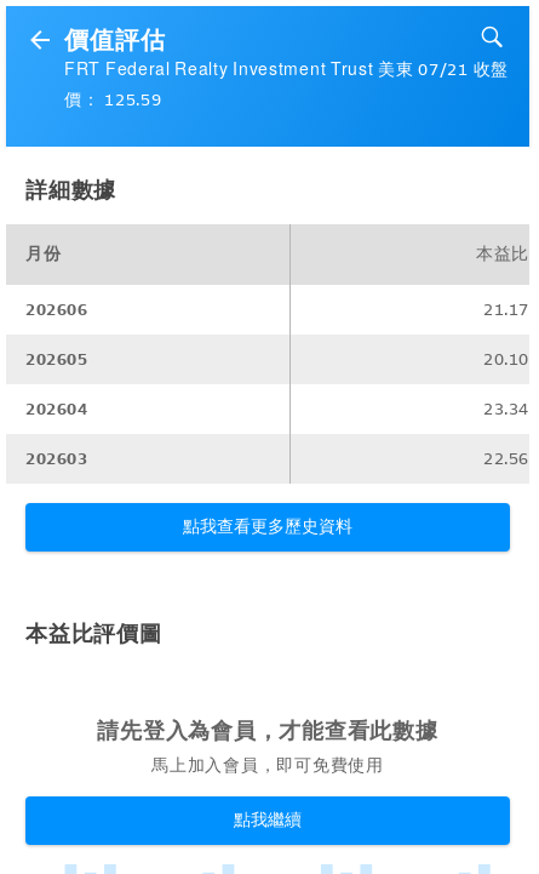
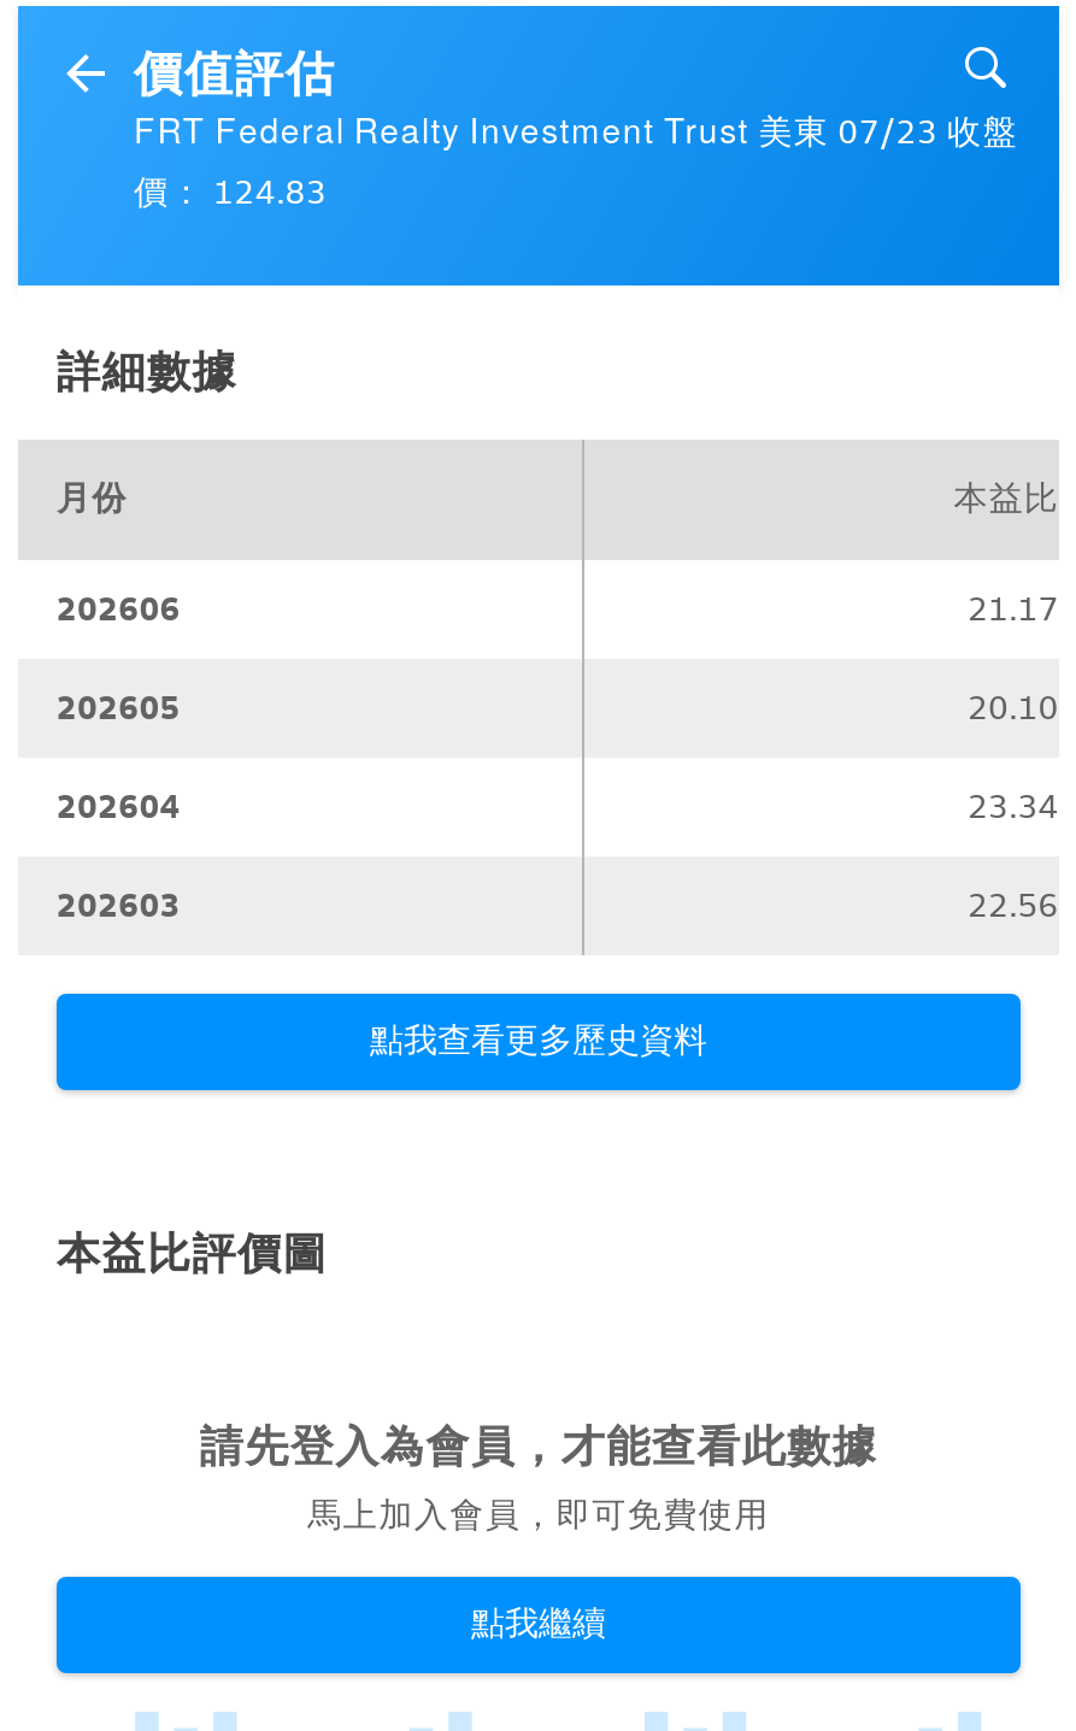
[64,59,509,80] FRT Federal Realty Investment Trust 美東 07/21 收盤 -> [134,112,1018,153] FRT Federal Realty Investment Trust 美東 07/23 收盤
[64,90,161,110] 價： 125.59 -> [134,172,327,213] 價： 124.83

